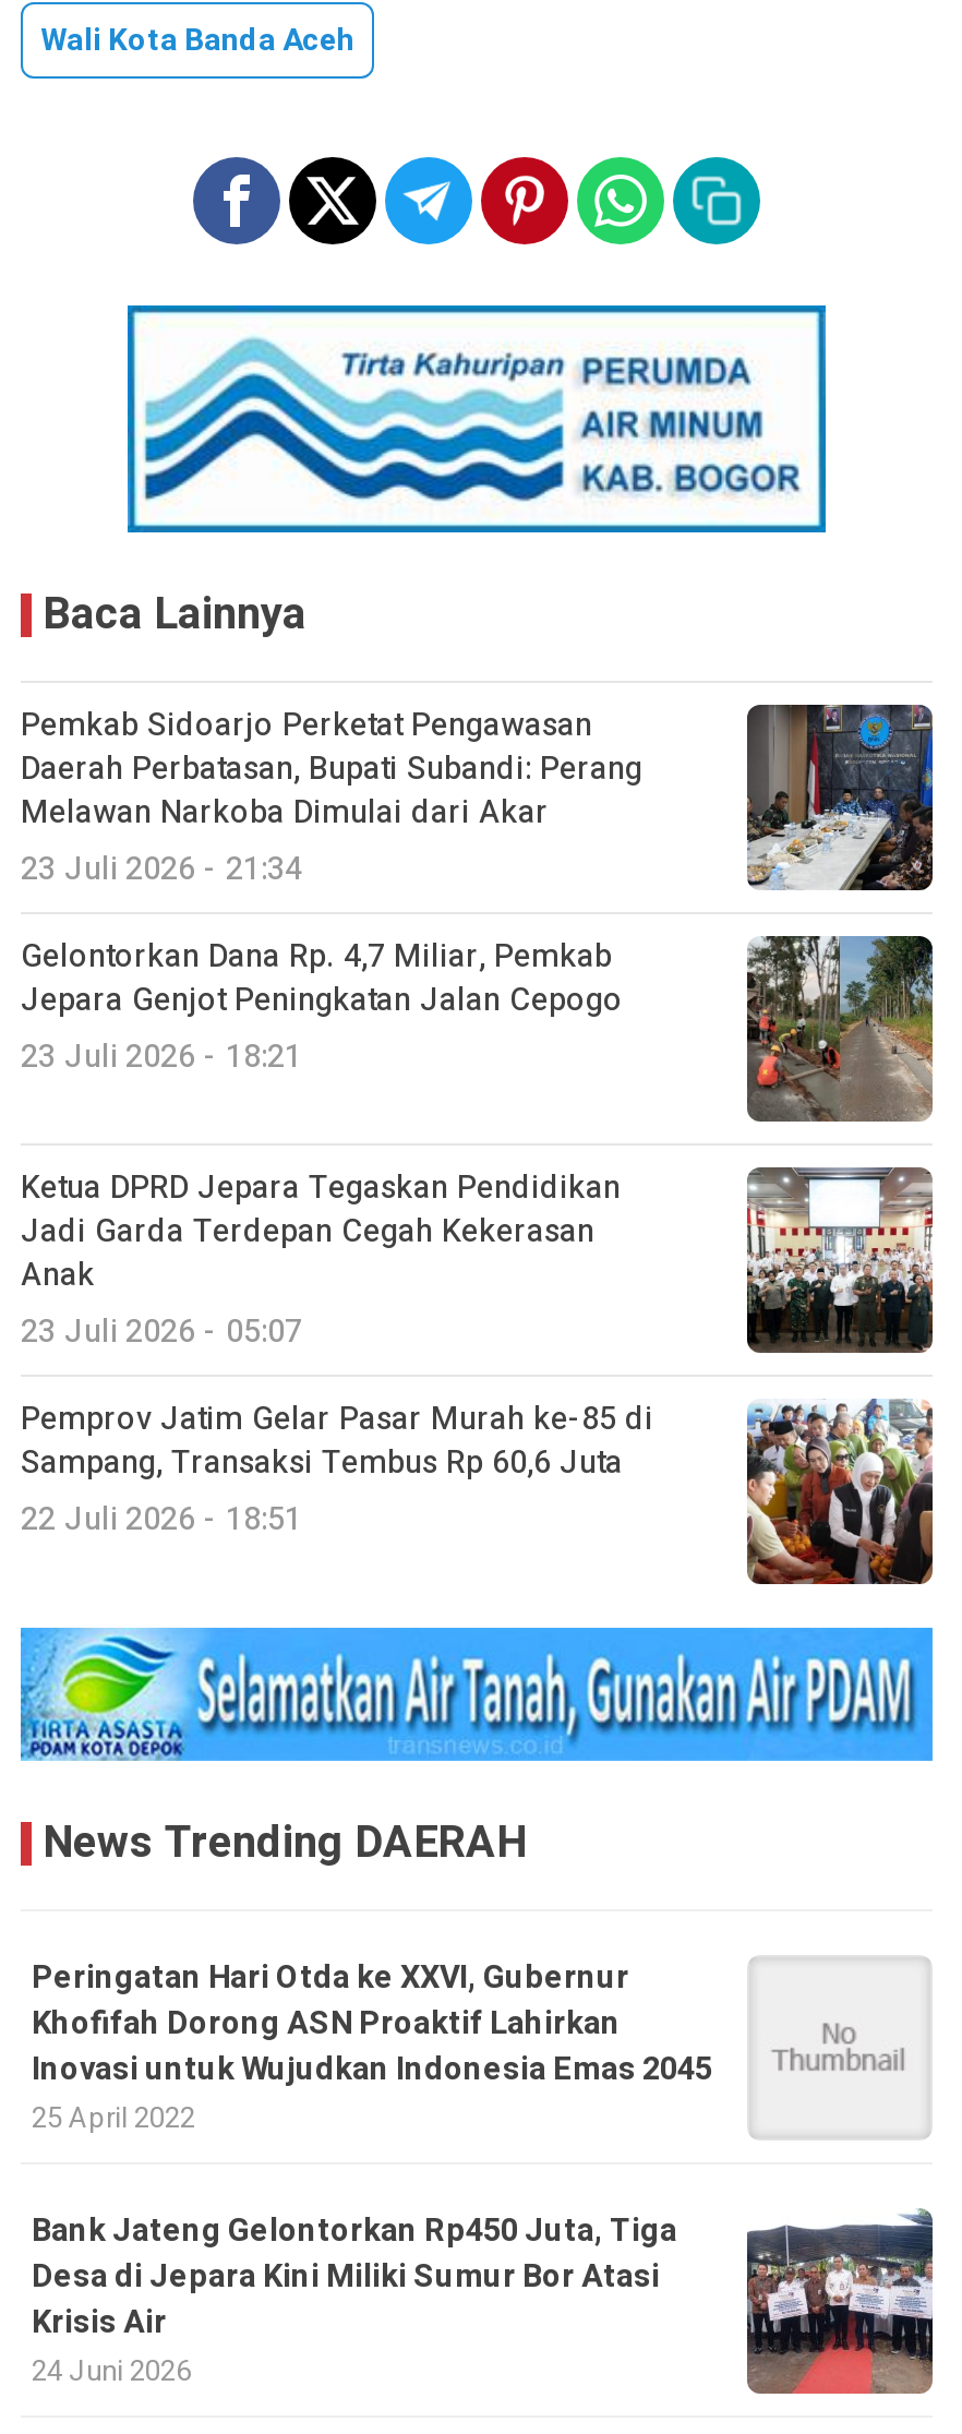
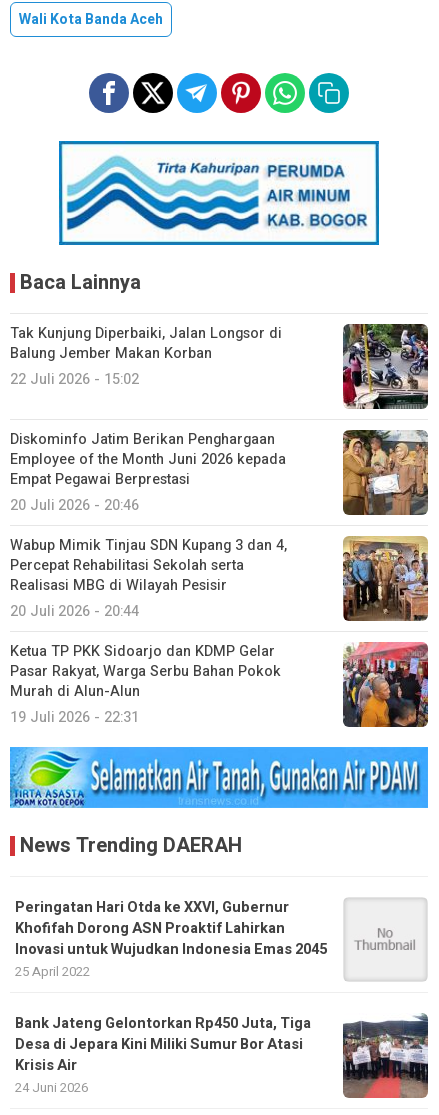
[21,703,642,893] Pemkab Sidoarjo Perketat Pengawasan | Daerah Perbatasan, Bupati Subandi: Perang | Melawan Narkoba Dimulai dari Akar | 23 Juli 2026 - 21:34 -> [10,323,282,390] Tak Kunjung Diperbaiki, Jalan Longsor di | Balung Jember Makan Korban | 22 Juli 2026 - 15:02
[745,703,935,892] [image] -> [342,323,429,410] [image]
[21,934,623,1080] Gelontorkan Dana Rp. 4,7 Miliar, Pemkab | Jepara Genjot Peningkatan Jalan Cepogo | 23 Juli 2026 - 18:21 -> [10,429,286,516] Diskominfo Jatim Berikan Penghargaan | Employee of the Month Juni 2026 kepada | Empat Pegawai Berprestasi | 20 Juli 2026 - 20:46
[745,934,935,1122] [image] -> [342,430,428,515] [image]
[21,1165,621,1355] Ketua DPRD Jepara Tegaskan Pendidikan | Jadi Garda Terdepan Cegah Kekerasan | Anak | 23 Juli 2026 - 05:07 -> [10,535,287,622] Wabup Mimik Tinjau SDN Kupang 3 dan 4, | Percepat Rehabilitasi Sekolah serta | Realisasi MBG di Wilayah Pesisir | 20 Juli 2026 - 20:44
[745,1165,935,1353] [image] -> [342,535,429,621] [image]
[21,1397,653,1543] Pemprov Jatim Gelar Pasar Murah ke-85 di | Sampang, Transaksi Tembus Rp 60,6 Juta | 22 Juli 2026 - 18:51 -> [10,641,281,728] Ketua TP PKK Sidoarjo dan KDMP Gelar | Pasar Rakyat, Warga Serbu Bahan Pokok | Murah di Alun-Alun | 19 Juli 2026 - 22:31
[745,1396,935,1584] [image] -> [342,641,429,727] [image]

